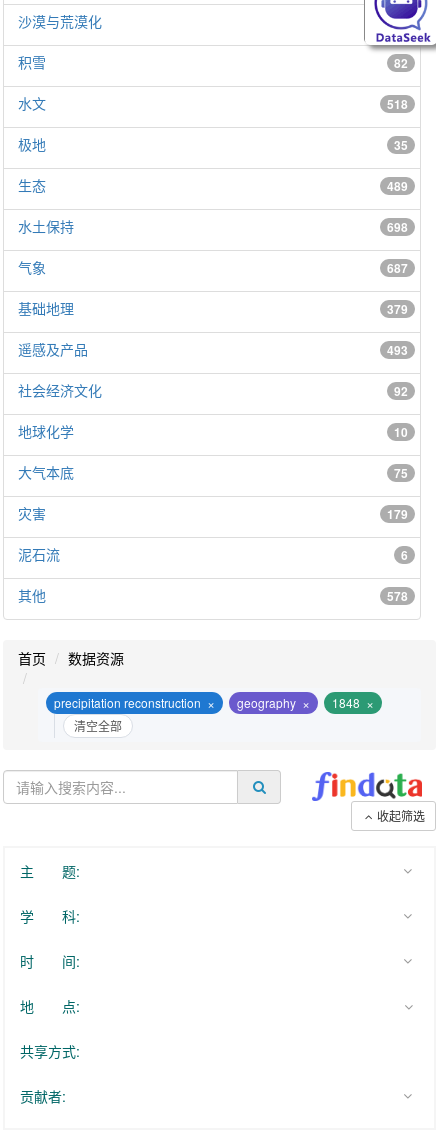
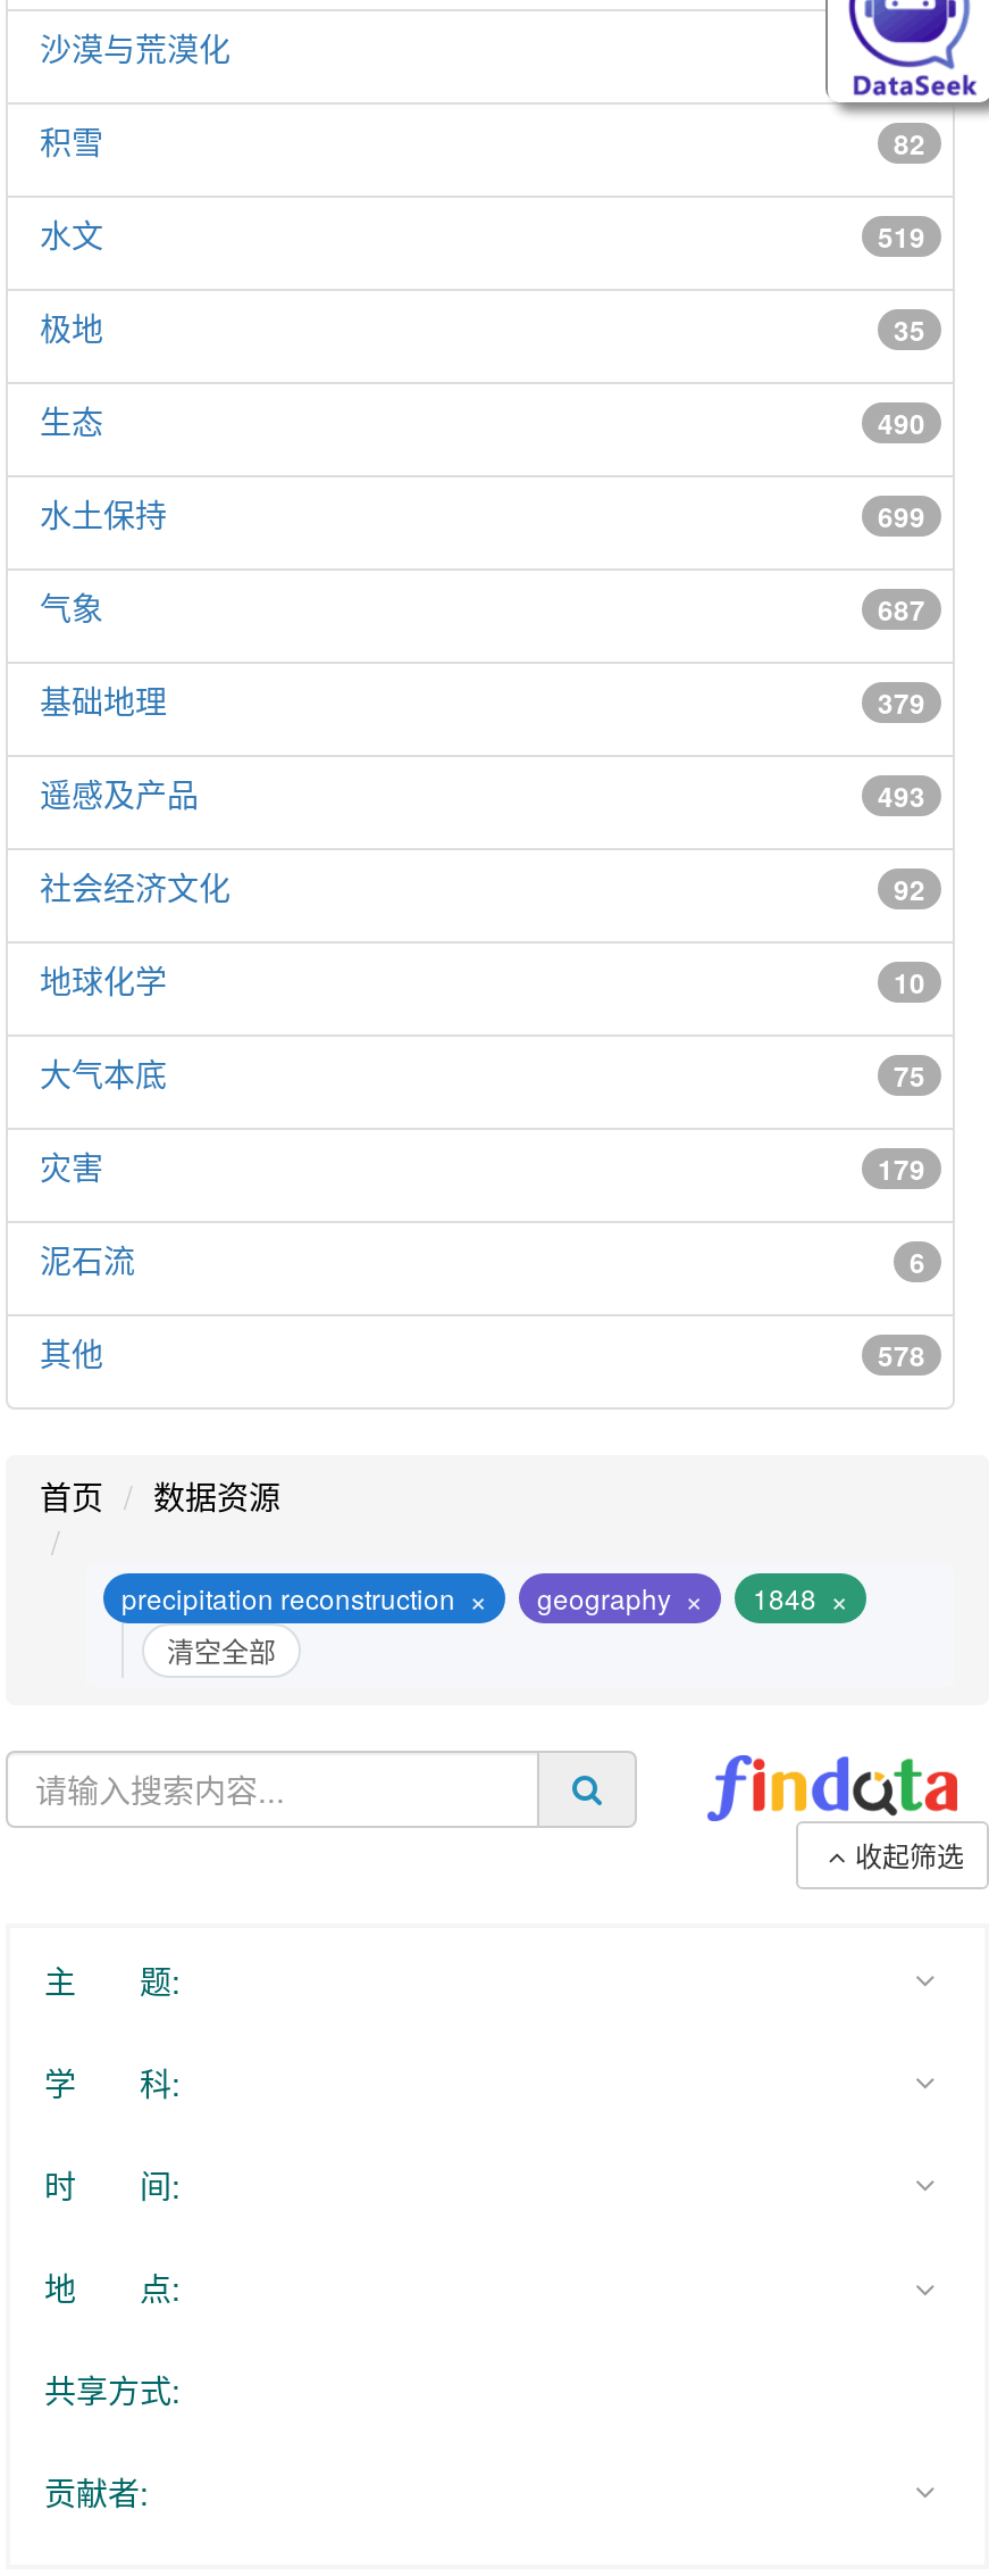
[387,95,408,113] 518 -> [878,216,925,257] 519
[387,177,408,195] 489 -> [878,402,925,443] 490
[387,218,408,236] 698 -> [878,496,925,537] 699

